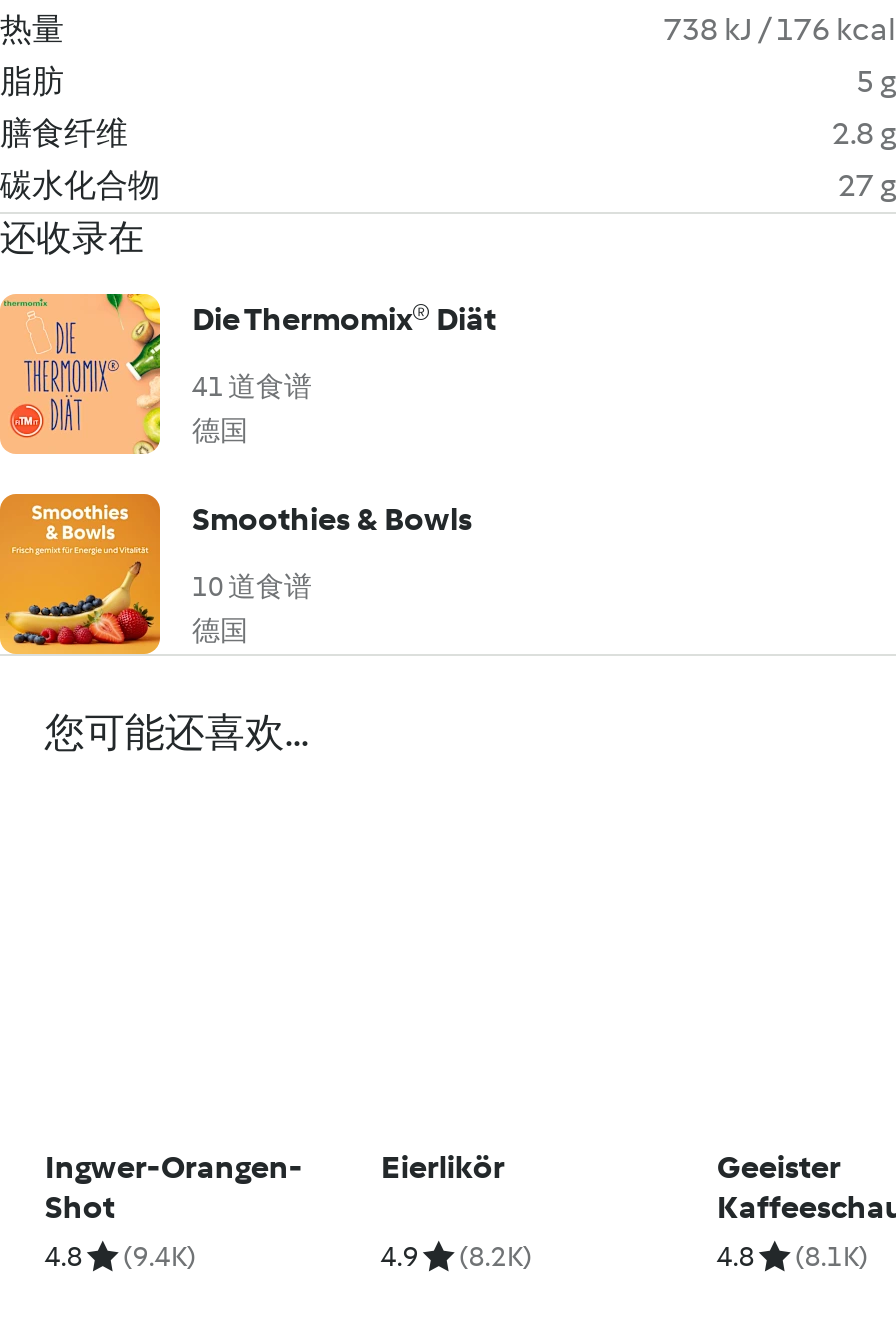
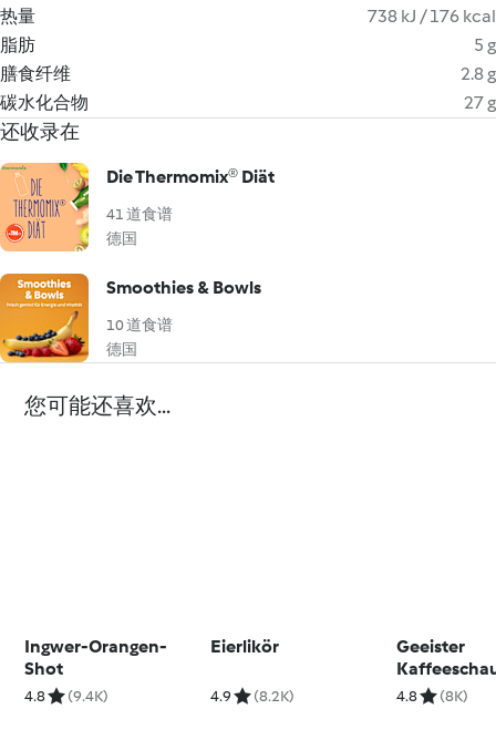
[717,1240,869,1274] 4.8 (8.1K) -> [397,687,469,706] 4.8 (8K)

